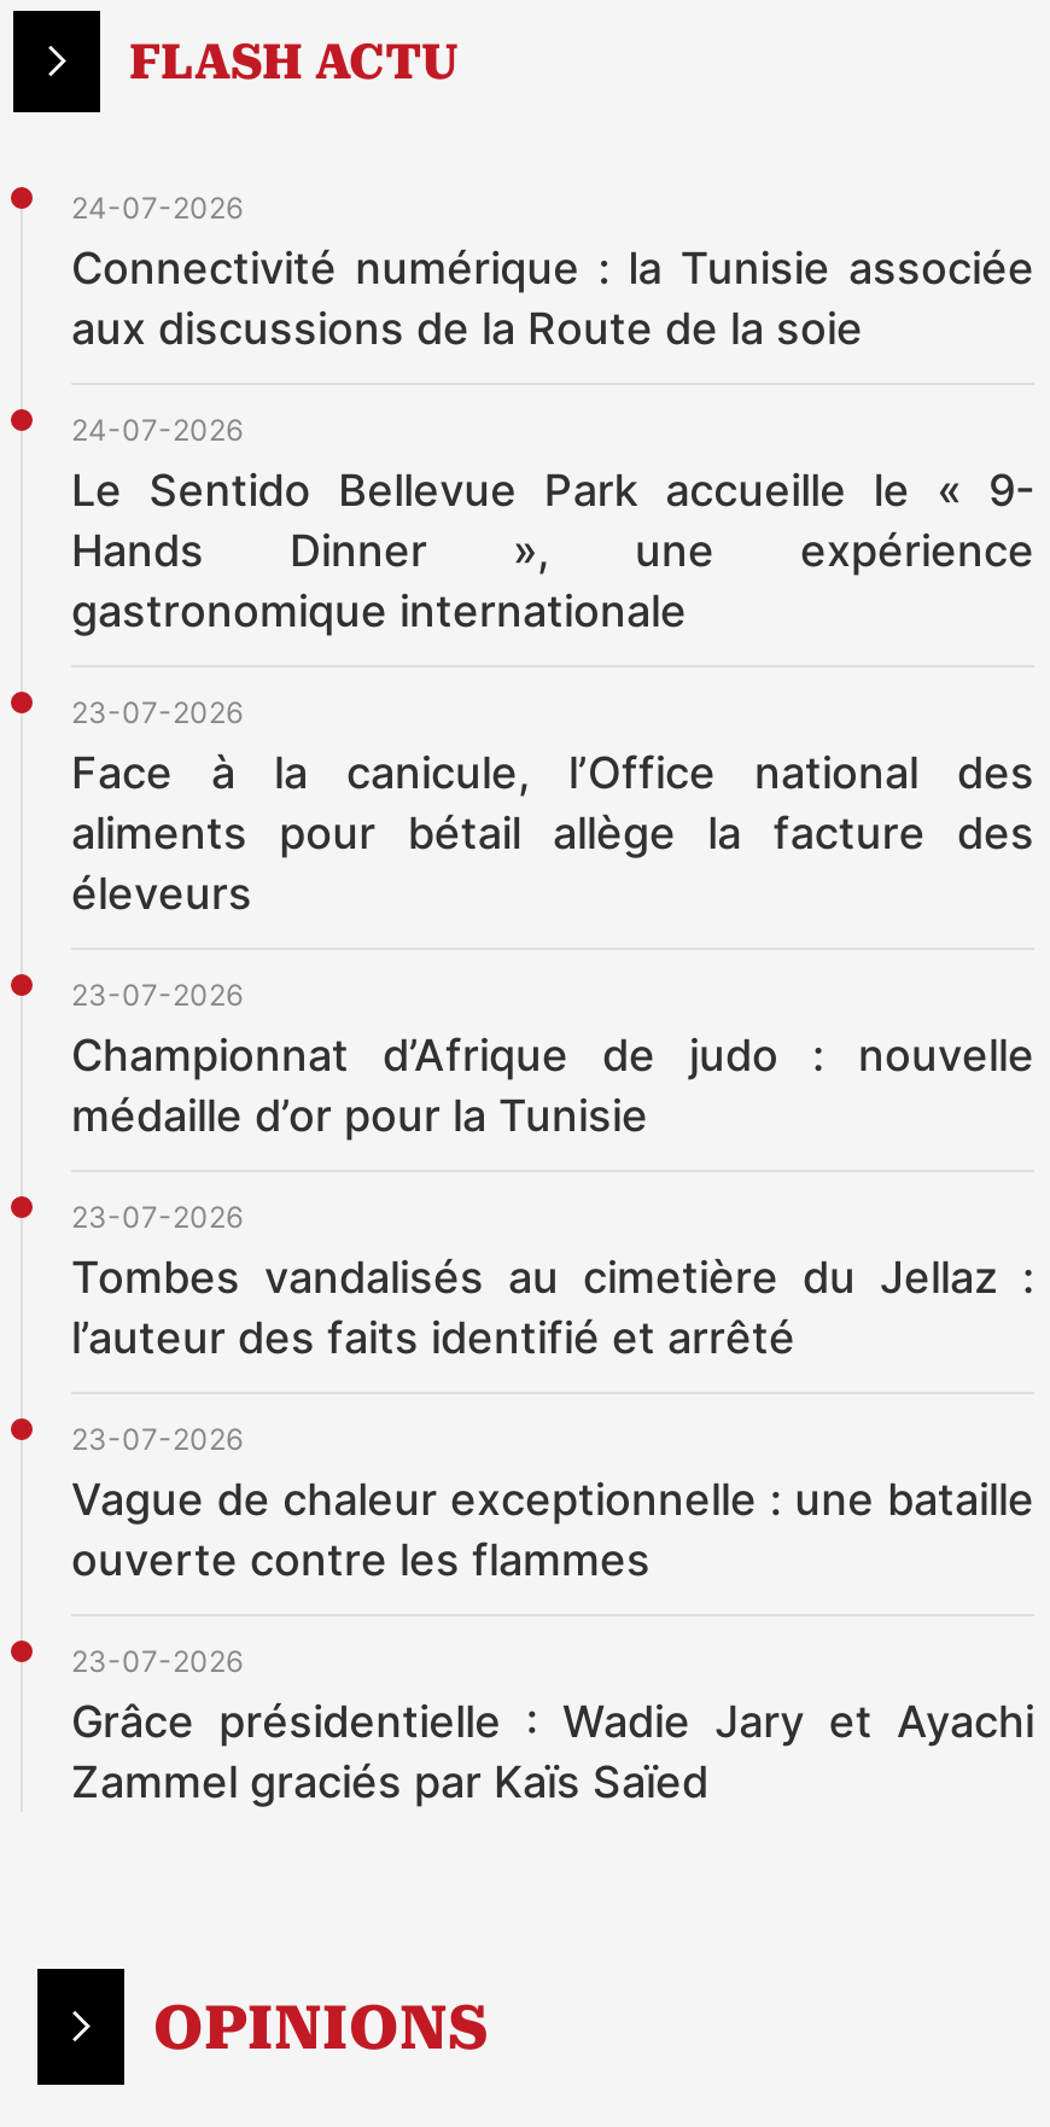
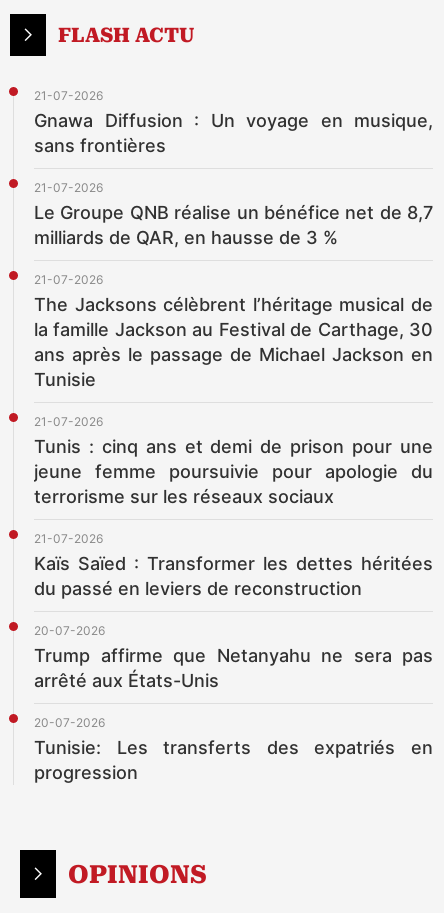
[71,189,1034,353] 24-07-2026 | Connectivité numérique : la Tunisie associée | aux discussions de la Route de la soie -> [34,88,433,156] 21-07-2026 | Gnawa Diffusion : Un voyage en musique, | sans frontières
[71,411,1034,636] 24-07-2026 | Le Sentido Bellevue Park accueille le « 9- | Hands Dinner », une expérience | gastronomique internationale -> [34,180,433,248] 21-07-2026 | Le Groupe QNB réalise un bénéfice net de 8,7 | milliards de QAR, en hausse de 3 %
[71,694,1034,918] 23-07-2026 | Face à la canicule, l’Office national des | aliments pour bétail allège la facture des | éleveurs -> [34,272,433,390] 21-07-2026 | The Jacksons célèbrent l’héritage musical de | la famille Jackson au Festival de Carthage, 30 | ans après le passage de Michael Jackson en | Tunisie
[71,976,1034,1140] 23-07-2026 | Championnat d’Afrique de judo : nouvelle | médaille d’or pour la Tunisie -> [34,414,433,507] 21-07-2026 | Tunis : cinq ans et demi de prison pour une | jeune femme poursuivie pour apologie du | terrorisme sur les réseaux sociaux
[71,1198,1034,1362] 23-07-2026 | Tombes vandalisés au cimetière du Jellaz : | l’auteur des faits identifié et arrêté -> [34,531,433,599] 21-07-2026 | Kaïs Saïed : Transformer les dettes héritées | du passé en leviers de reconstruction
[71,1420,1034,1585] 23-07-2026 | Vague de chaleur exceptionnelle : une bataille | ouverte contre les flammes -> [34,623,433,691] 20-07-2026 | Trump affirme que Netanyahu ne sera pas | arrêté aux États-Unis
[71,1642,1034,1807] 23-07-2026 | Grâce présidentielle : Wadie Jary et Ayachi | Zammel graciés par Kaïs Saïed -> [34,715,433,783] 20-07-2026 | Tunisie: Les transferts des expatriés en | progression

